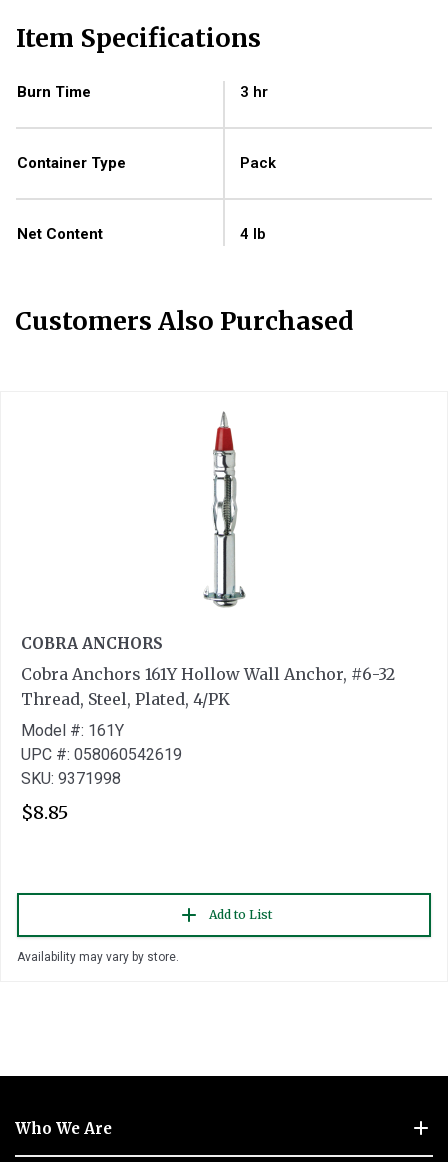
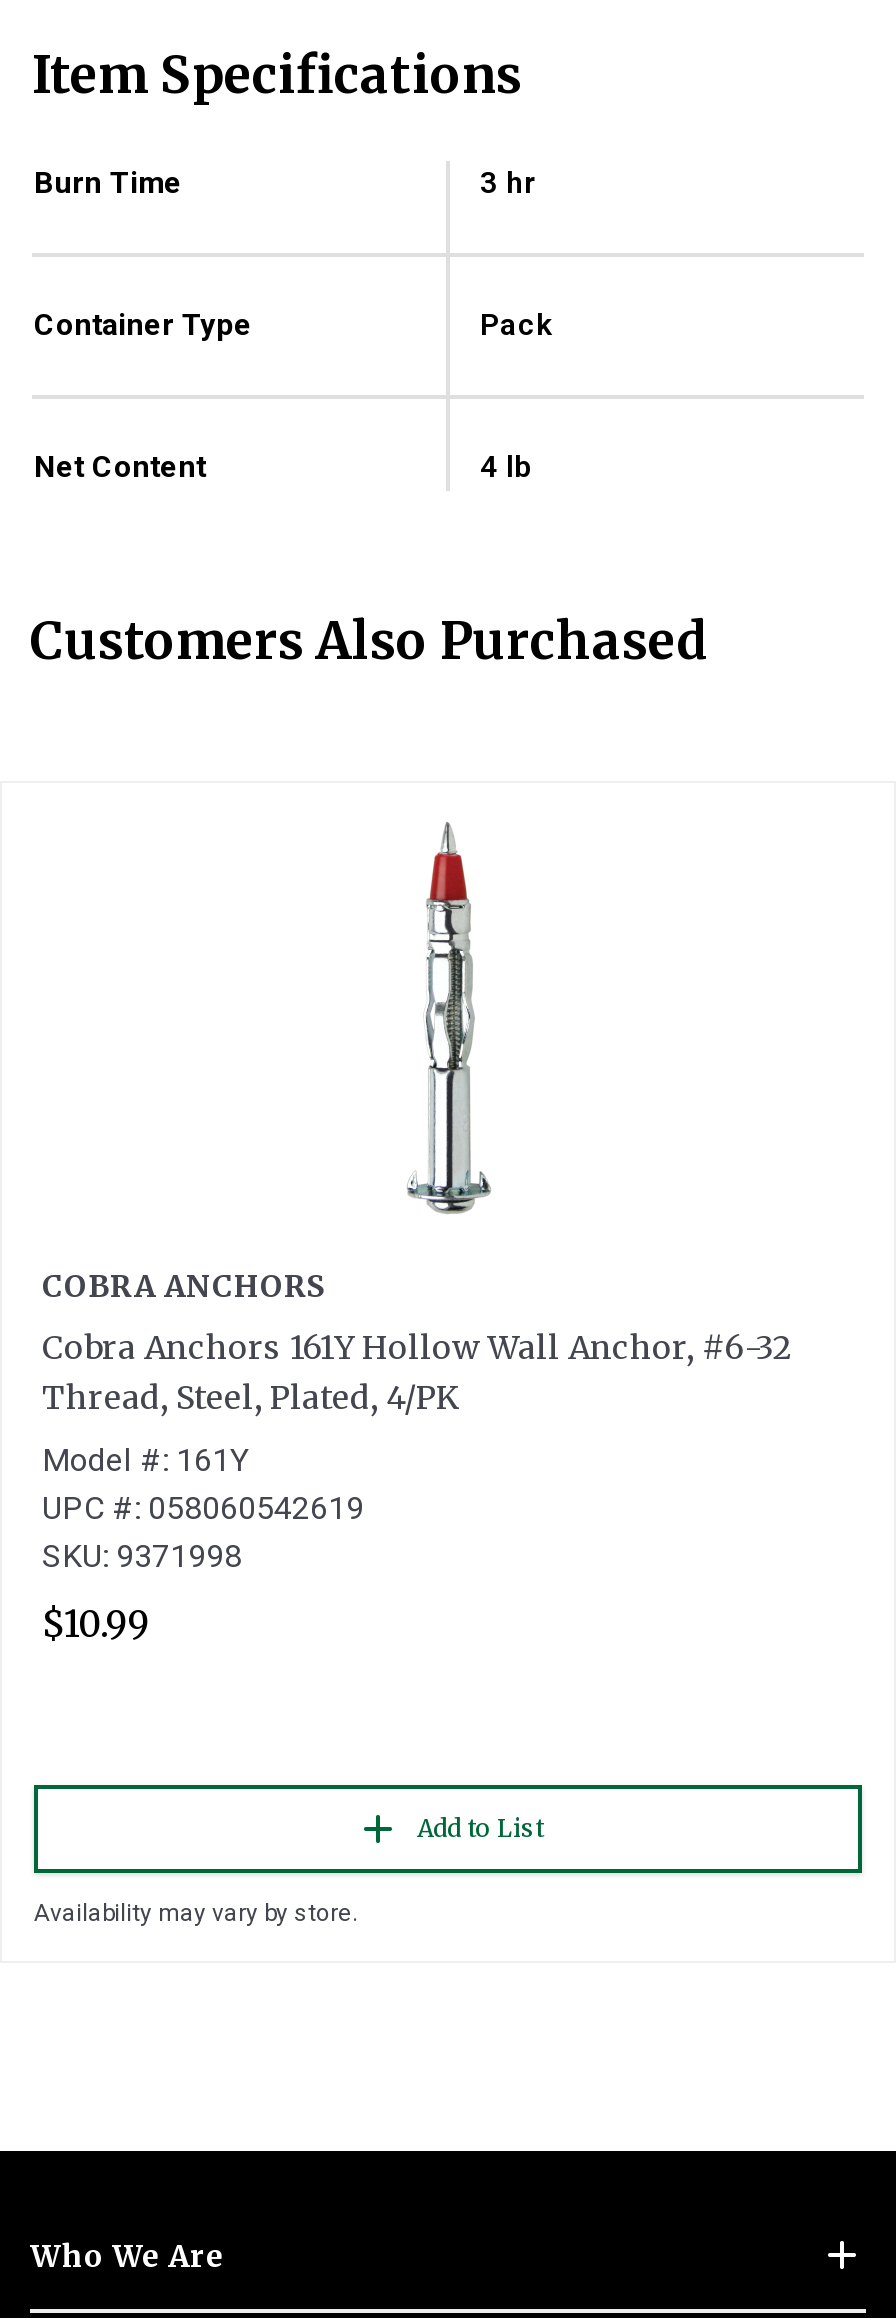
[21,801,68,824] $8.85 -> [42,1601,150,1647] $10.99

